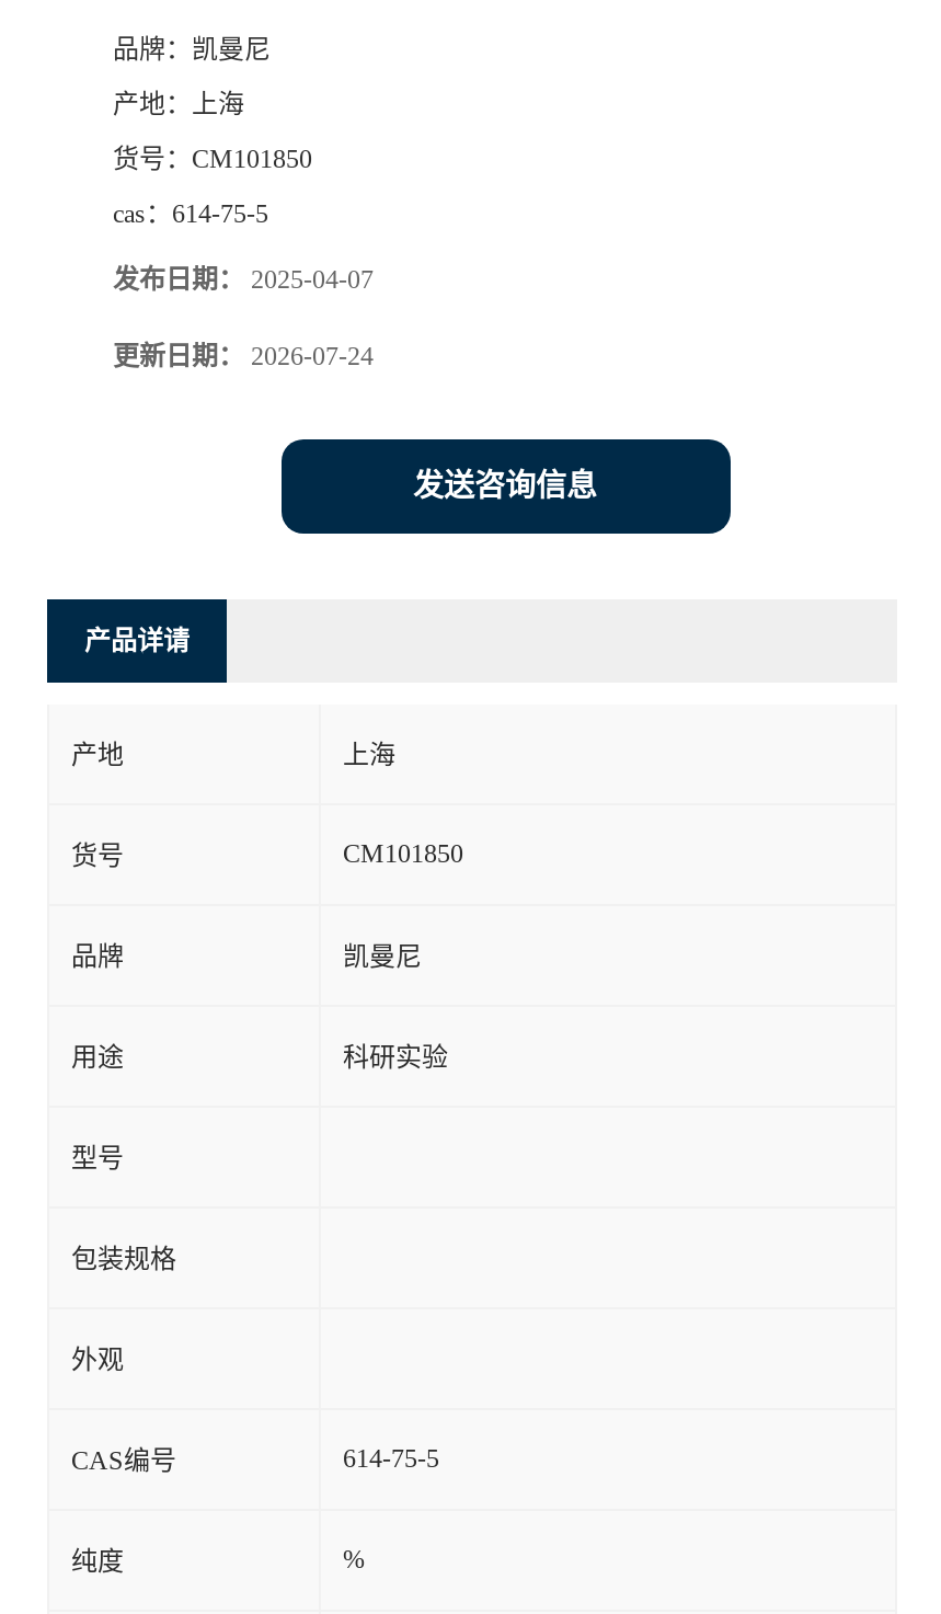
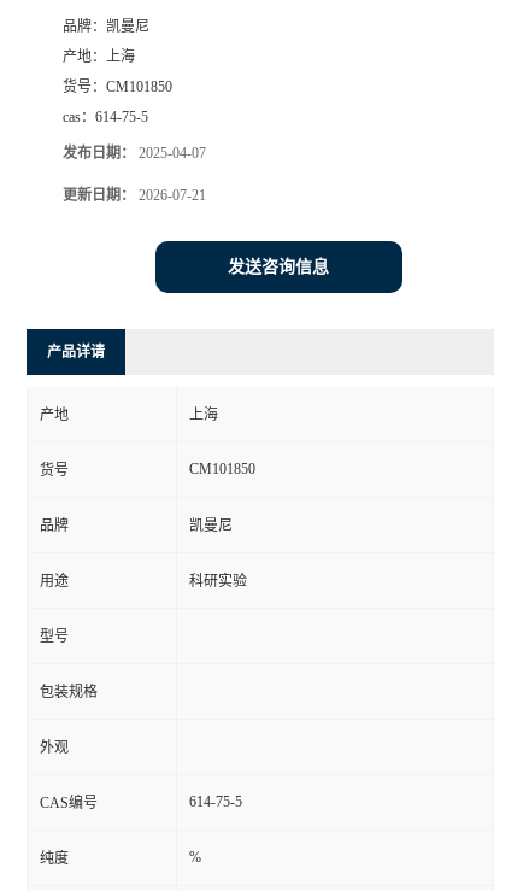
[113,340,374,371] 更新日期：2026-07-24 -> [63,186,206,203] 更新日期：2026-07-21

